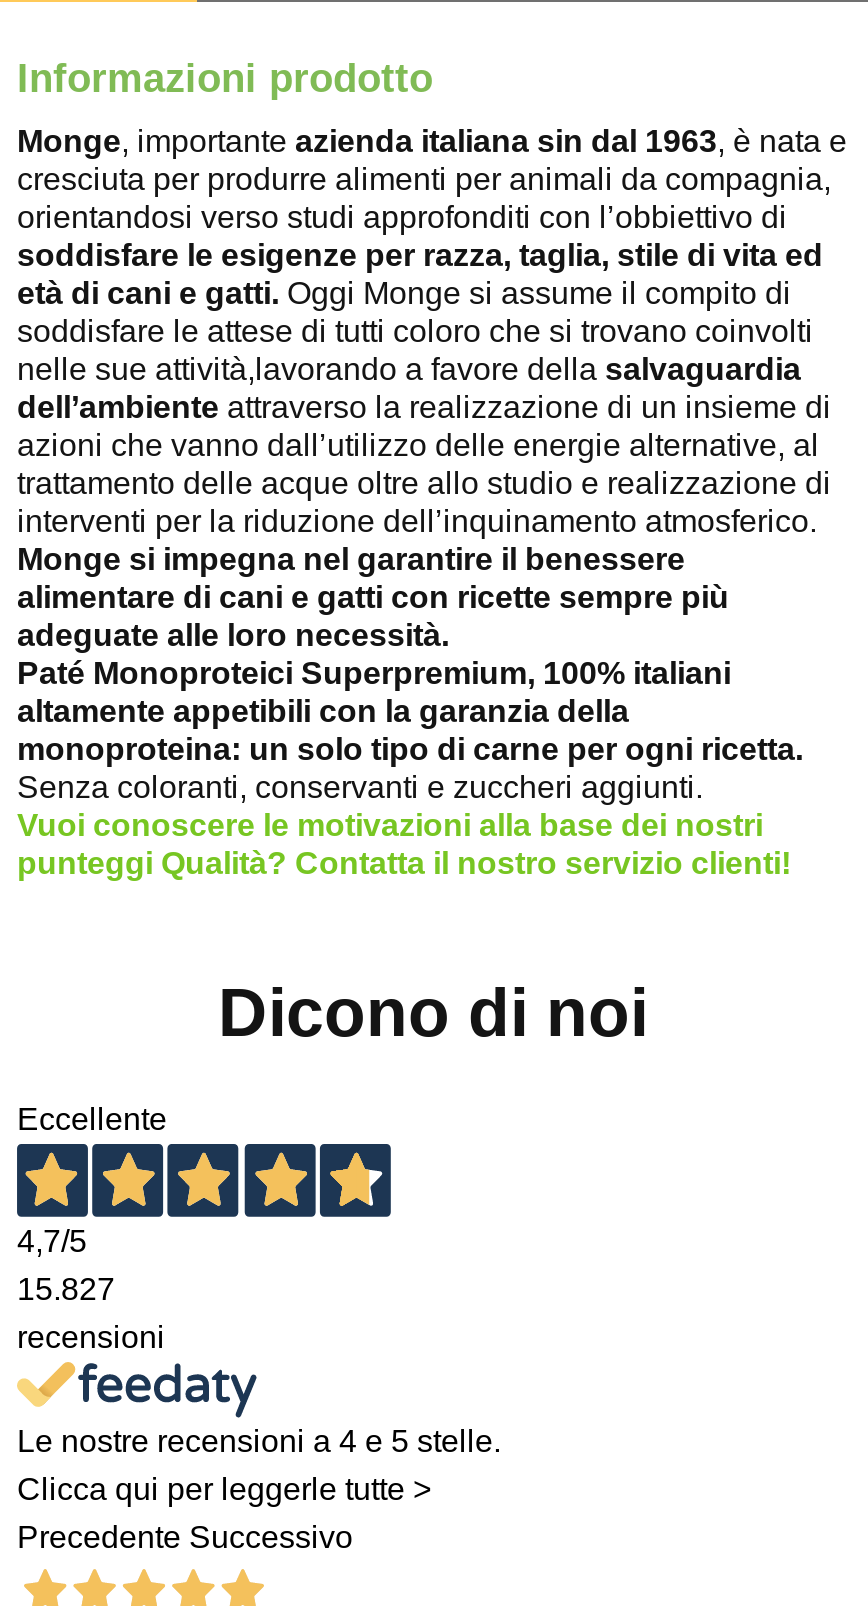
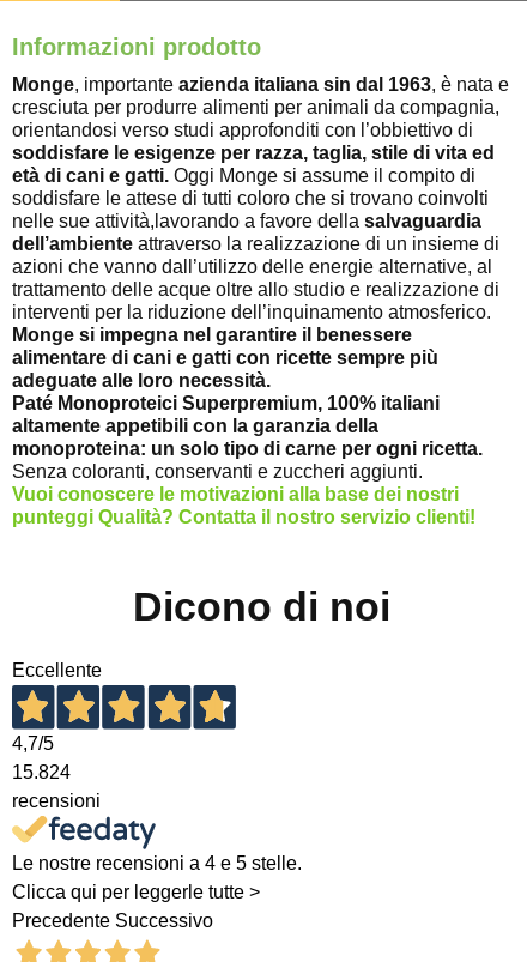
[17,1272,115,1306] 15.827 -> [12,762,71,782] 15.824

